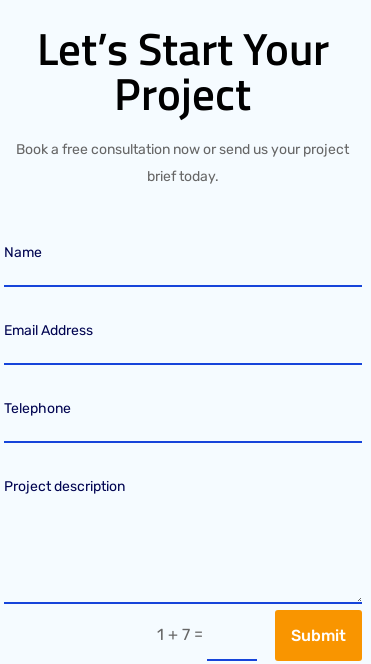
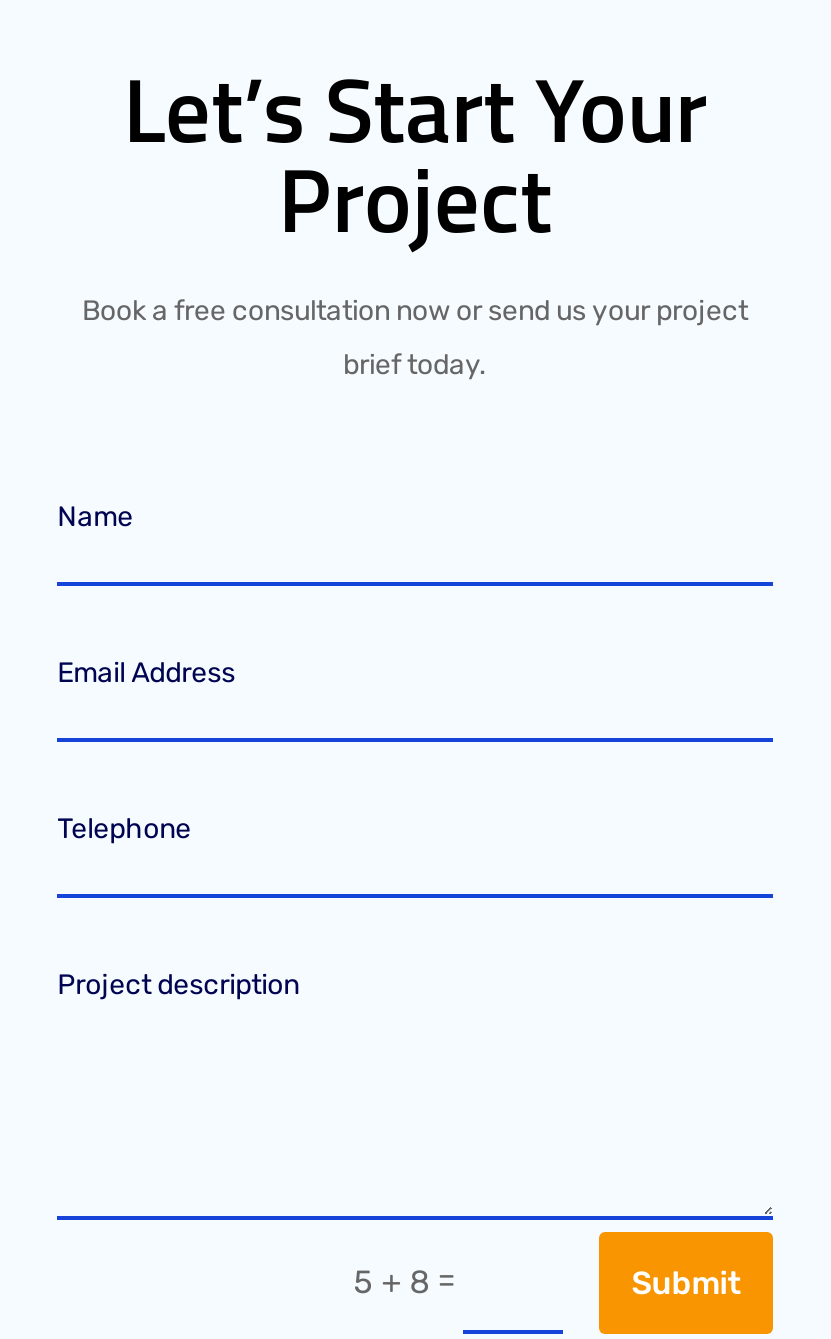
[157,624,207,644] 1 + 7 = -> [353,1259,463,1300] 5 + 8 =

